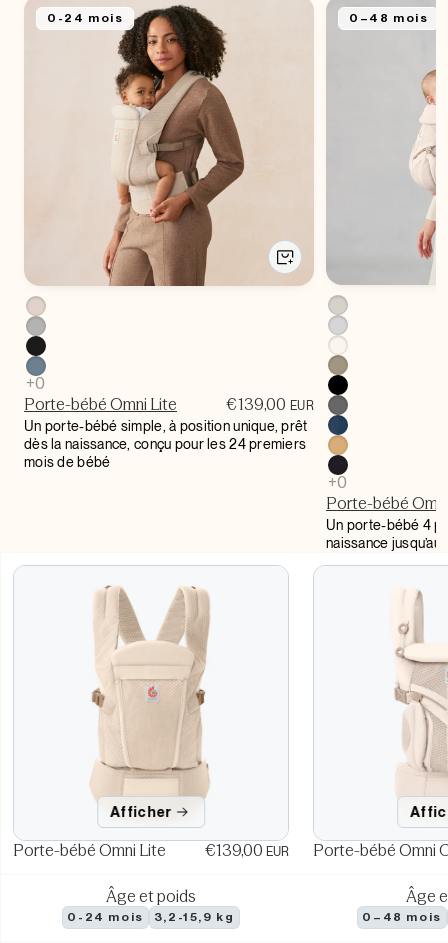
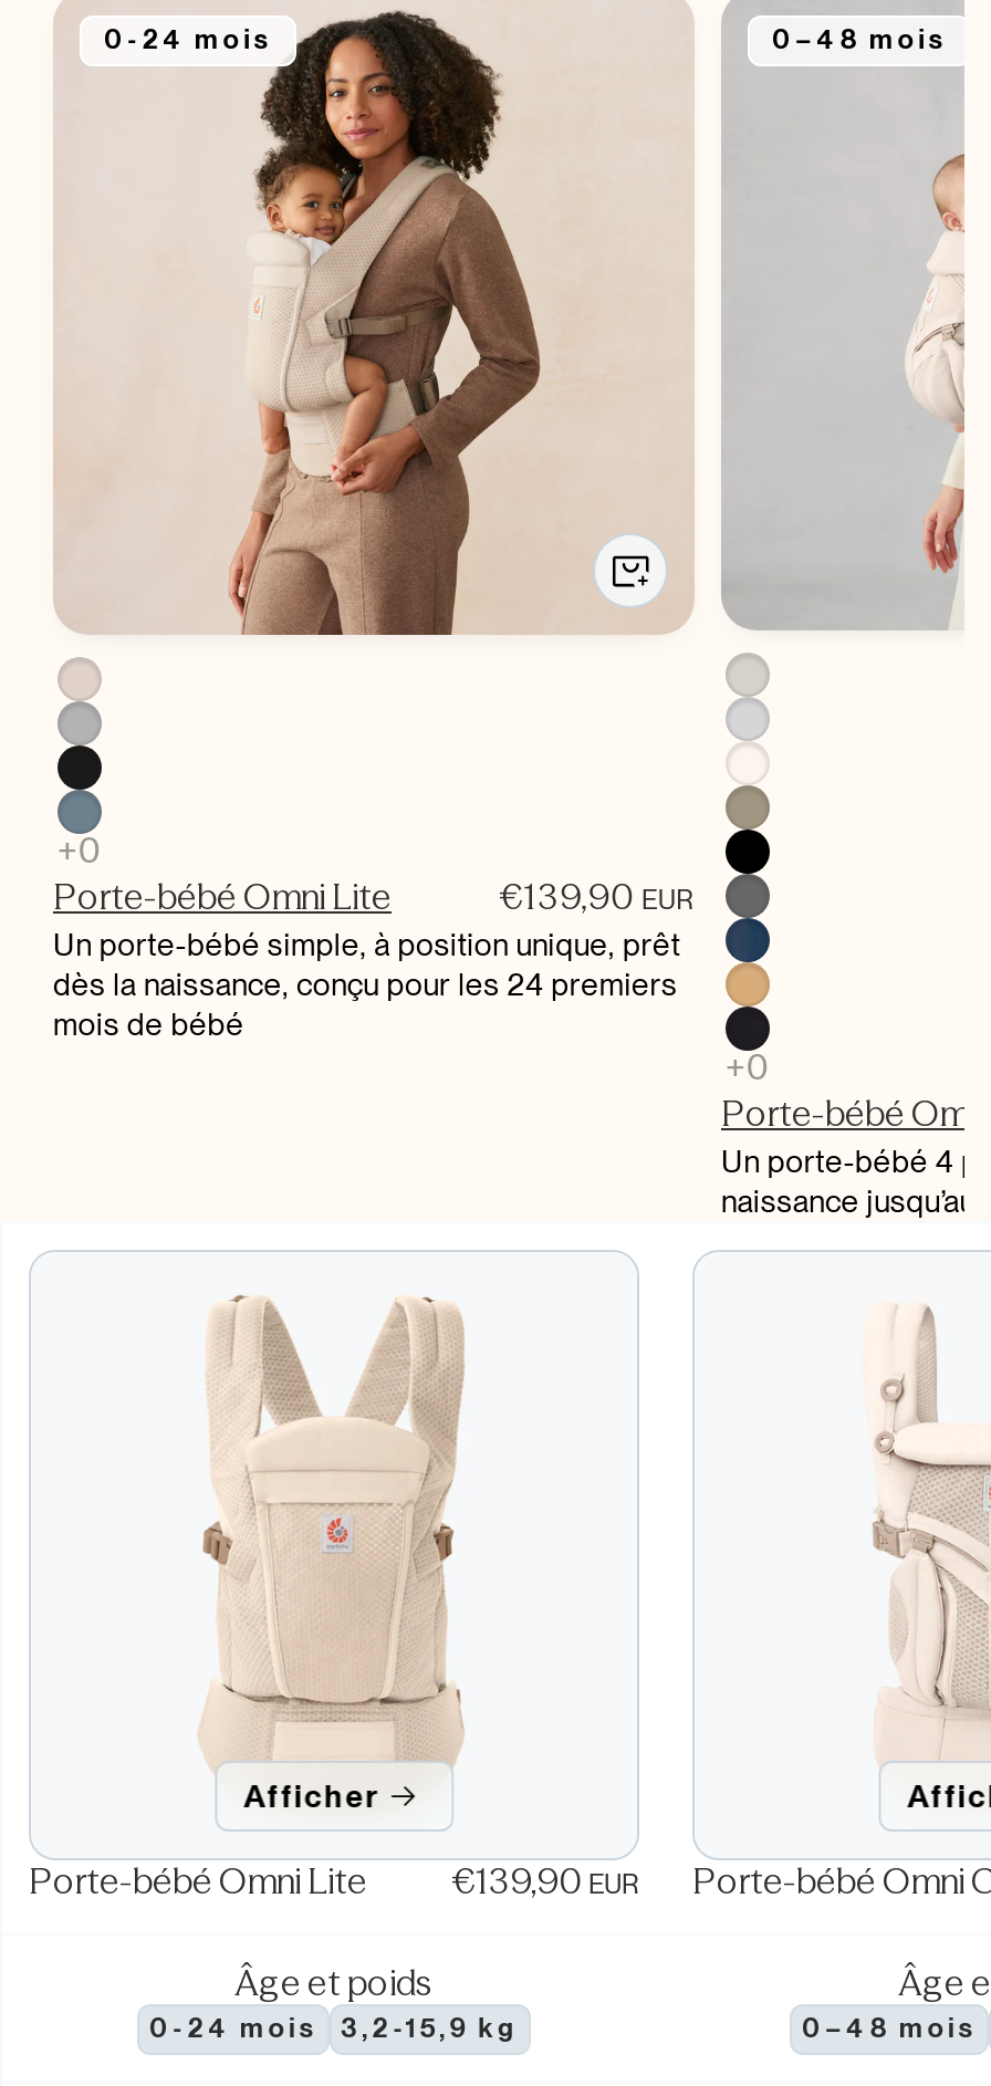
[226,394,314,414] €139,00 EUR -> [499,873,695,917] €139,90 EUR
[205,840,289,860] €139,00 EUR -> [451,1858,639,1902] €139,90 EUR

